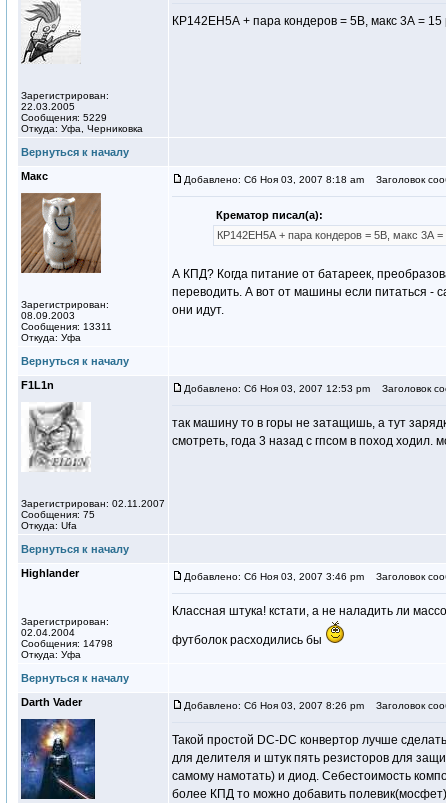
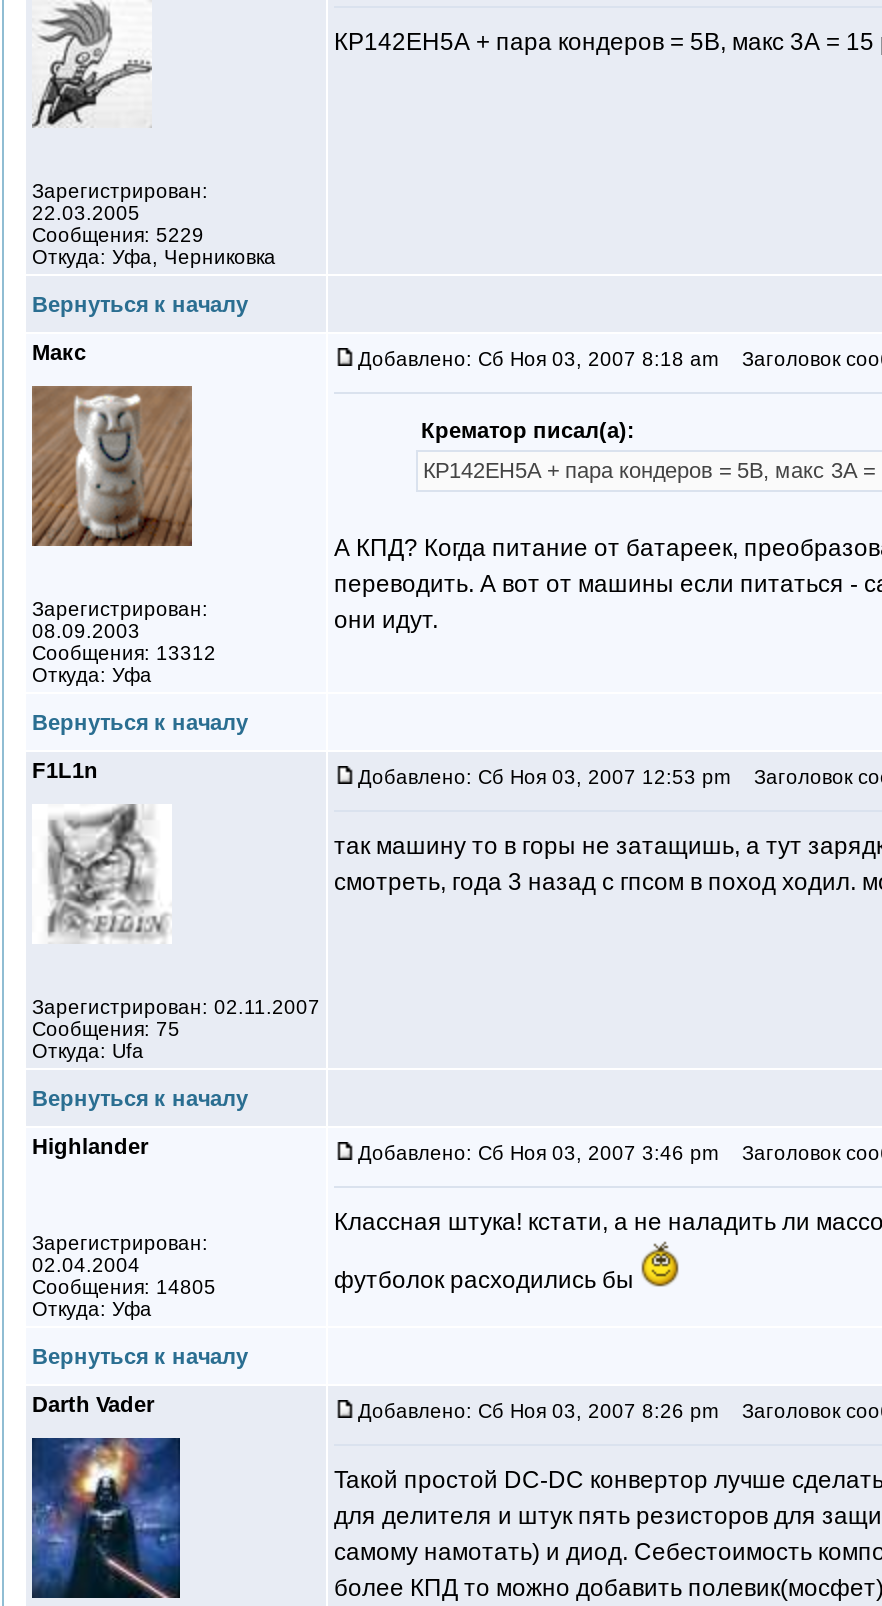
[21,321,112,332] Сообщения: 13311 -> [32,642,216,664] Сообщения: 13312
[21,638,113,649] Сообщения: 14798 -> [32,1276,216,1298] Сообщения: 14805

